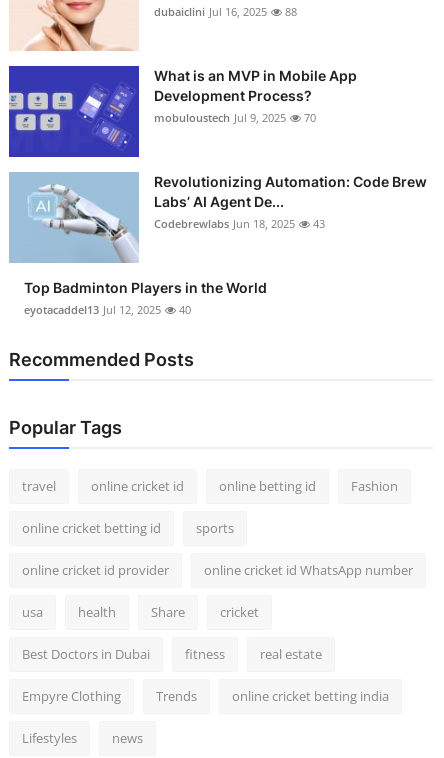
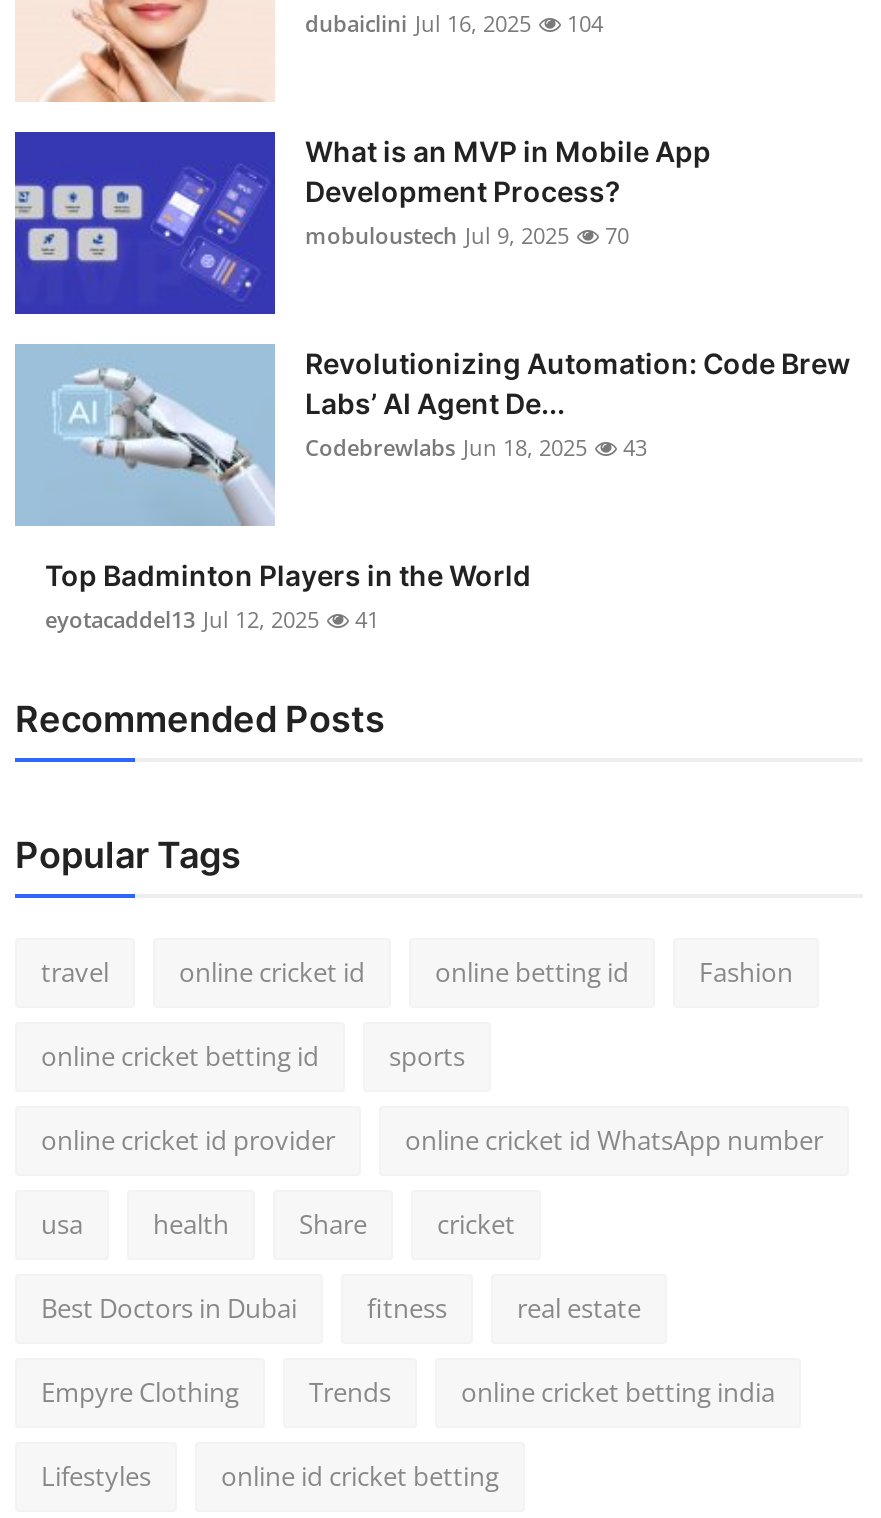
[154,4,297,19] dubaiclini Jul 16, 2025 88 -> [305,9,603,39] dubaiclini Jul 16, 2025 104
[24,302,191,317] eyotacaddel13 Jul 12, 2025 40 -> [45,605,379,635] eyotacaddel13 Jul 12, 2025 41
[112,729,143,747] news -> [221,1459,499,1495] online id cricket betting

